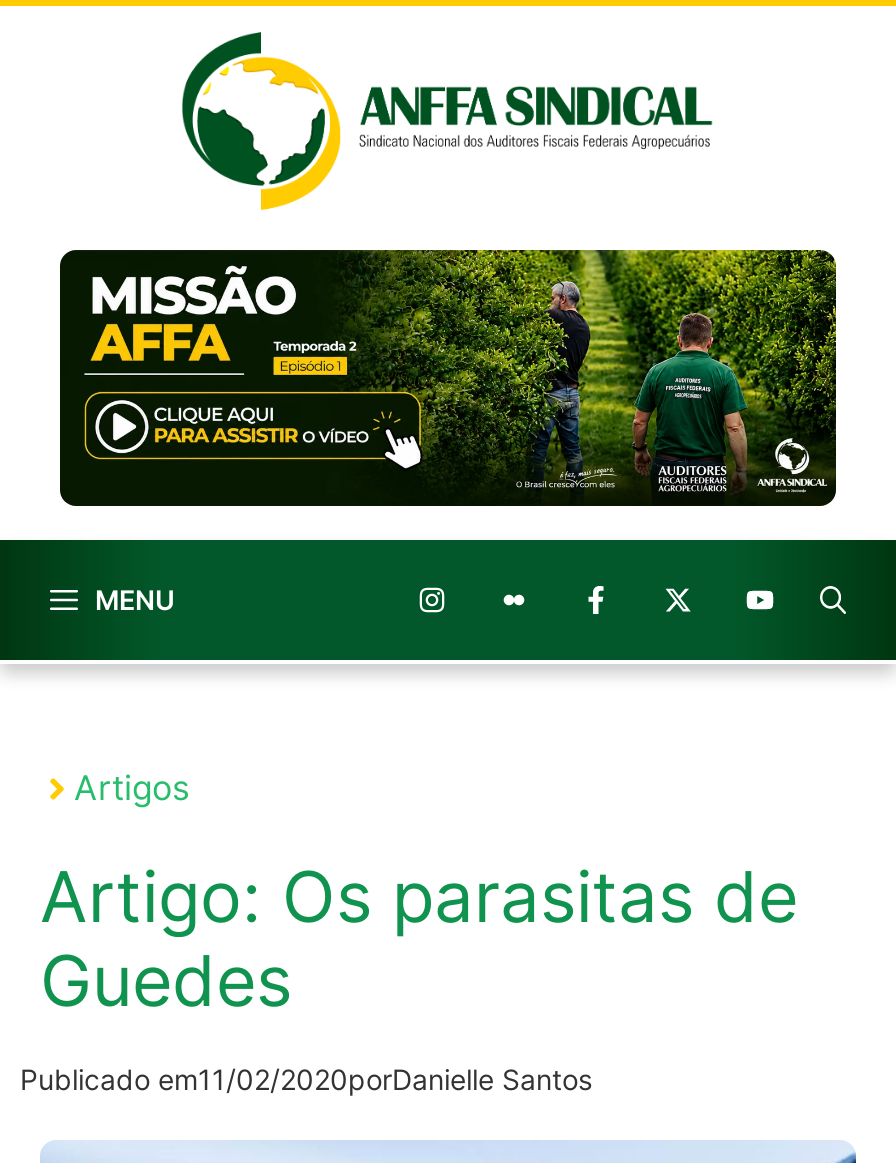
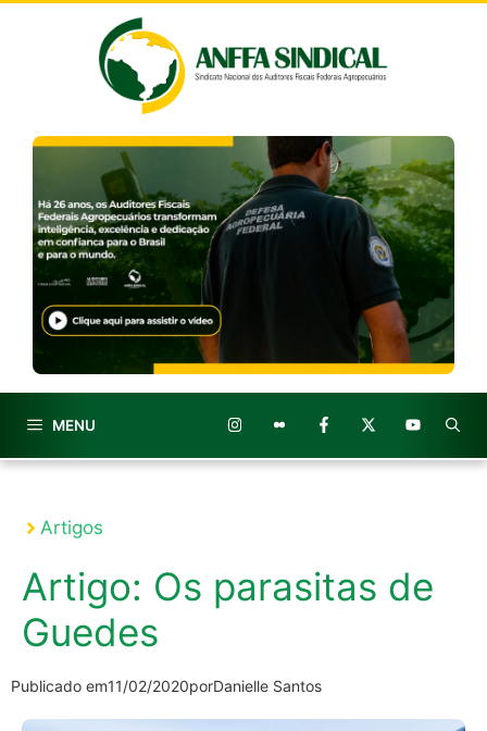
[60,248,836,508] [image] -> [32,135,455,375] [image]

